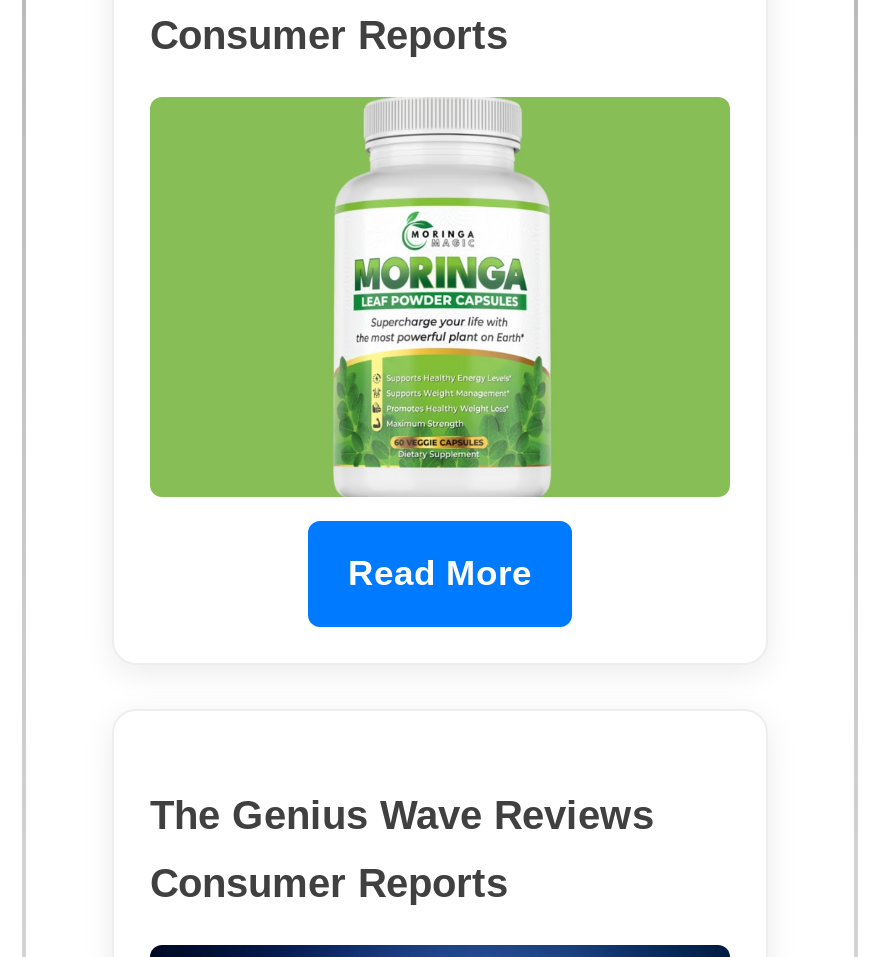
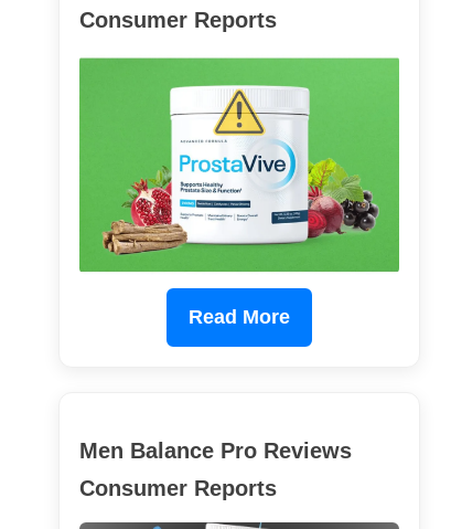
[150,95,730,499] [image] -> [79,54,399,275] [image]
[150,793,654,837] The Genius Wave Reviews -> [79,438,352,463] Men Balance Pro Reviews

